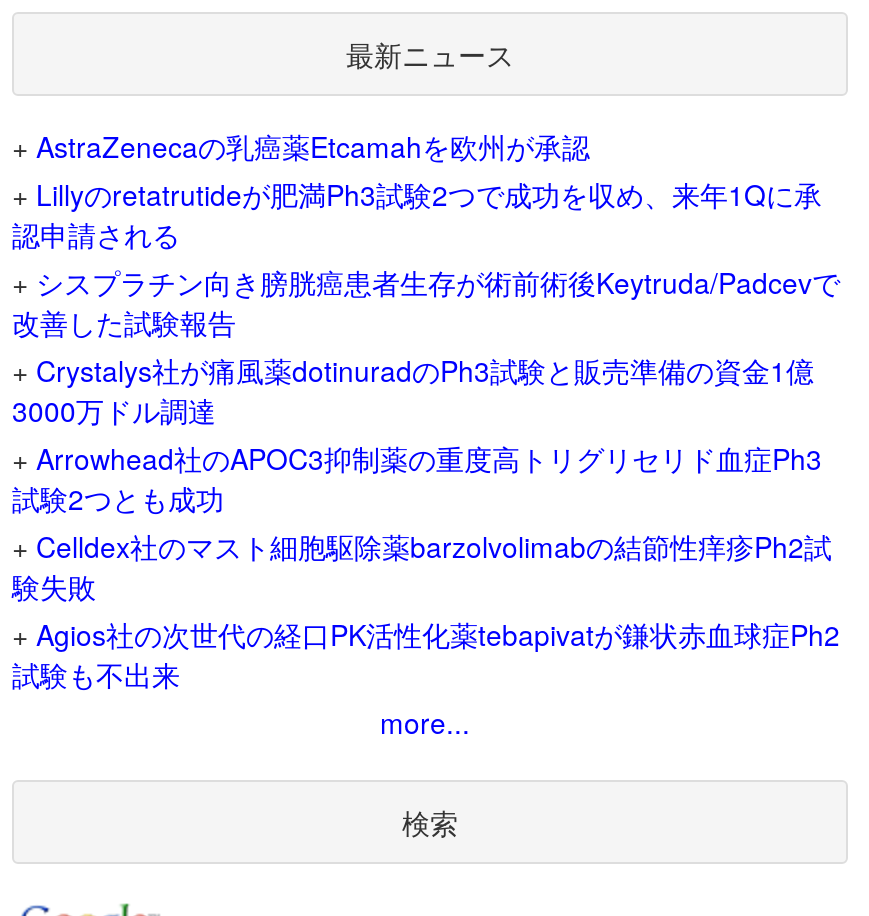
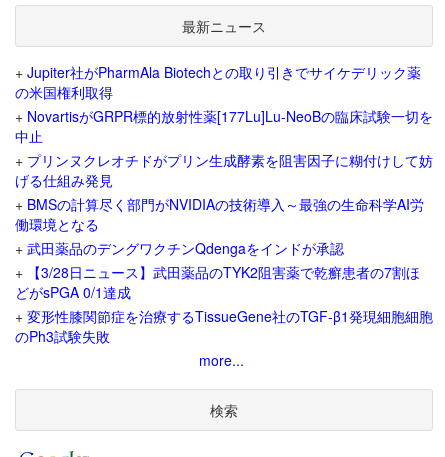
[12,127,840,695] + AstraZenecaの乳癌薬Etcamahを欧州が承認 | + Lillyのretatrutideが肥満Ph3試験2つで成功を収め、来年1Qに承 | 認申請される | +シスプラチン向き膀胱癌患者生存が術前術後Keytruda/Padcevで | 改善した試験報告 | + Crystalys社が痛風薬dotinuradのPh3試験と販売準備の資金1億 | 3000万ドル調達 | + Arrowhead社のAPOC3抑制薬の重度高トリグリセリド血症Ph3 | 試験2つとも成功 | + Celldex社のマスト細胞駆除薬barzolvolimabの結節性痒疹Ph2試 | 験失敗 | + Agios社の次世代の経口PK活性化薬tebapivatが鎌状赤血球症Ph2 | 試験も不出来 -> [15,62,433,346] + Jupiter社がPharmAla Biotechとの取り引きでサイケデリック薬 | の米国権利取得 | + NovartisがGRPR標的放射性薬[177Lu]Lu-NeoBの臨床試験一切を | 中止 | +プリンヌクレオチドがプリン生成酵素を阻害因子に糊付けして妨 | げる仕組み発見 | + BMSの計算尽く部門がNVIDIAの技術導入～最強の生命科学AI労 | 働環境となる | +武田薬品のデングワクチンQdengaをインドが承認 | +【3/28日ニュース】武田薬品のTYK2阻害薬で乾癬患者の7割ほ | どがsPGA 0/1達成 | +変形性膝関節症を治療するTissueGene社のTGF-β1発現細胞細胞 | のPh3試験失敗

